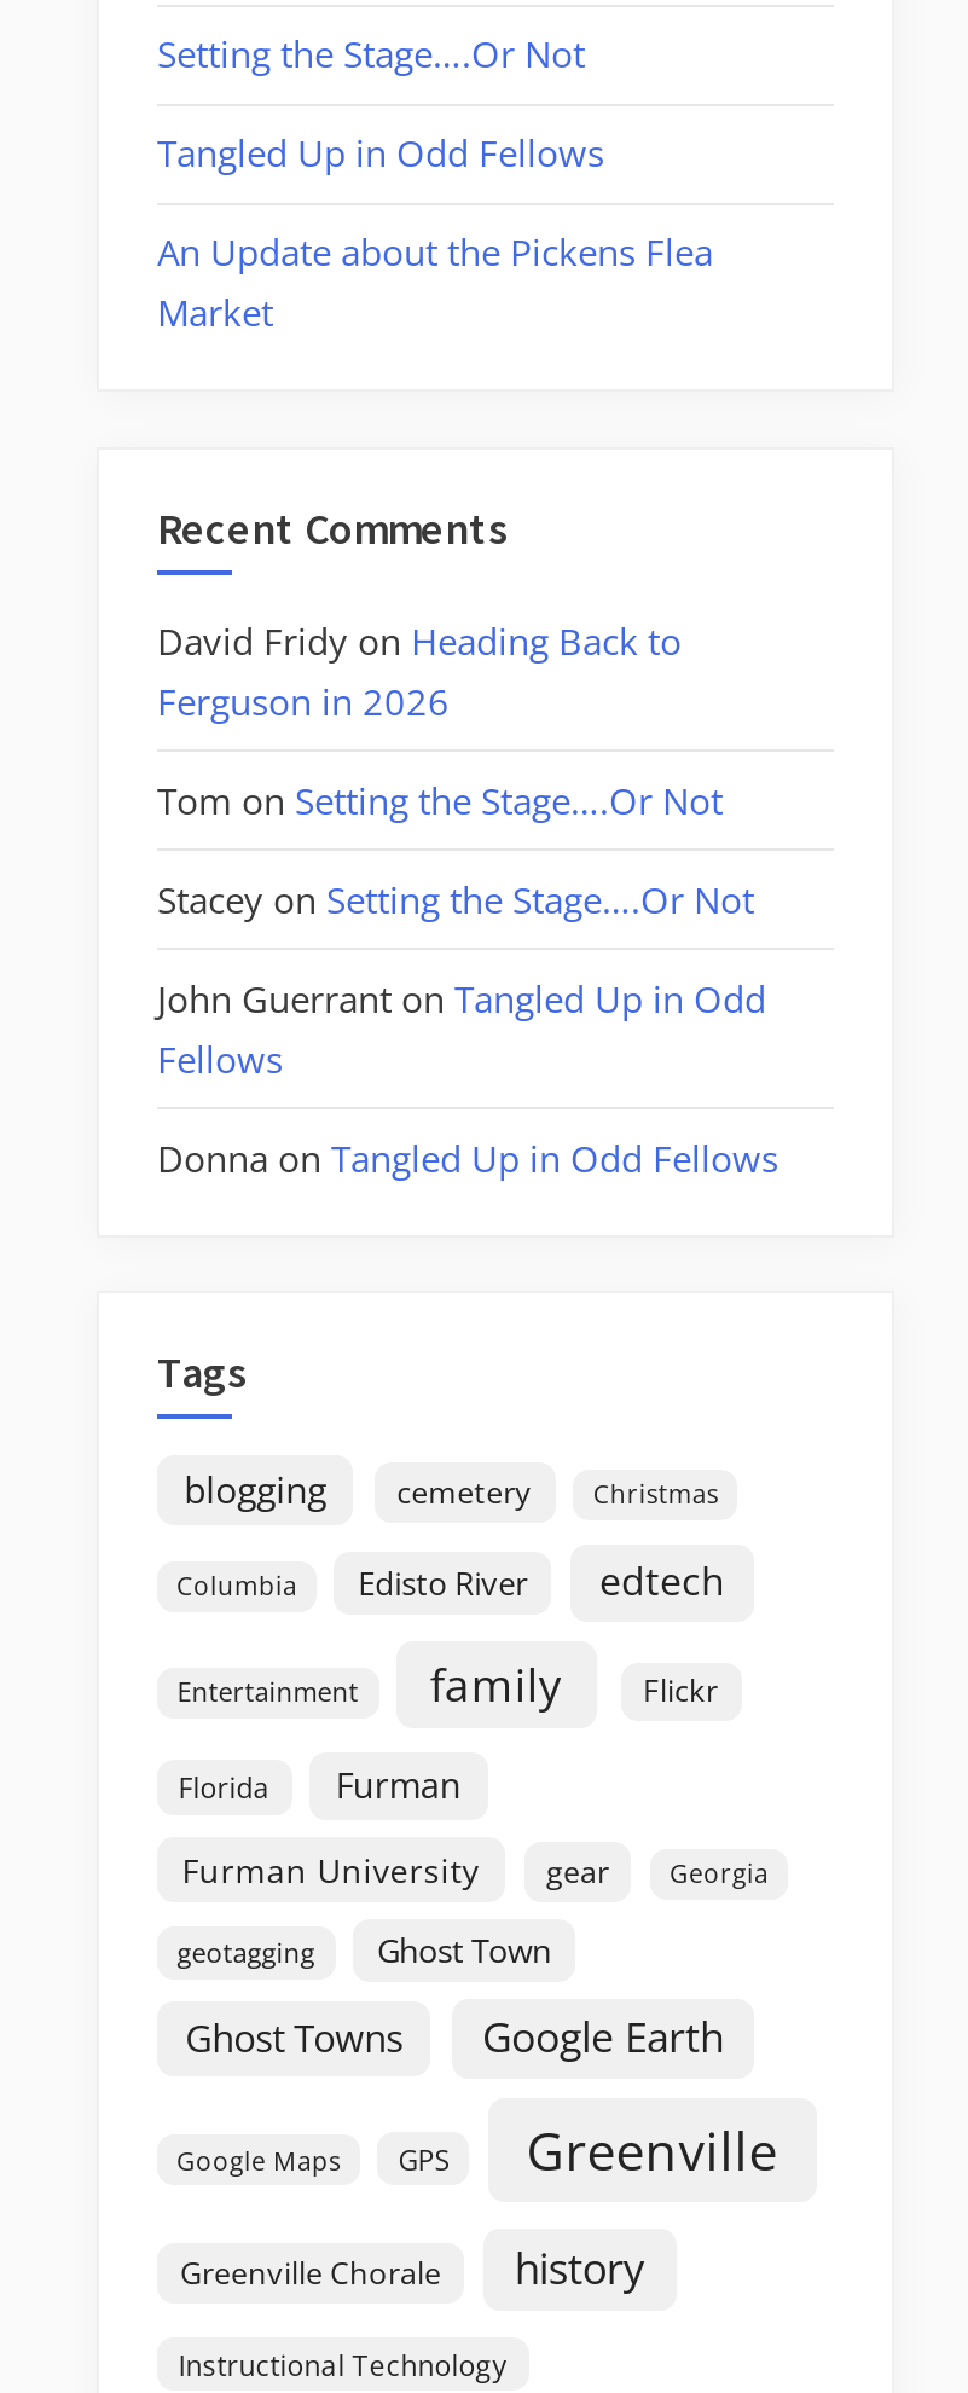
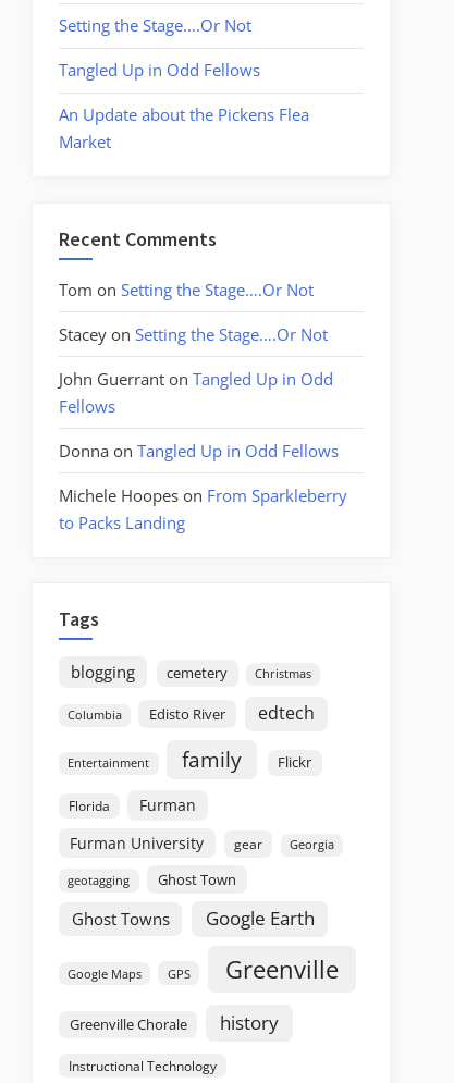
[157,616,682,724] David Fridy on Heading Back to | Ferguson in 2026 -> none
moved [157,775,778,1181] -> [59,278,339,461]: Tom on Setting the Stage….Or Not | Stacey on Setting the Stage….Or Not | John Guerrant on Tangled Up in Odd | Fellows | Donna on Tangled Up in Odd Fellows
none -> [59,484,347,533] Michele Hoopes on From Sparkleberry | to Packs Landing

